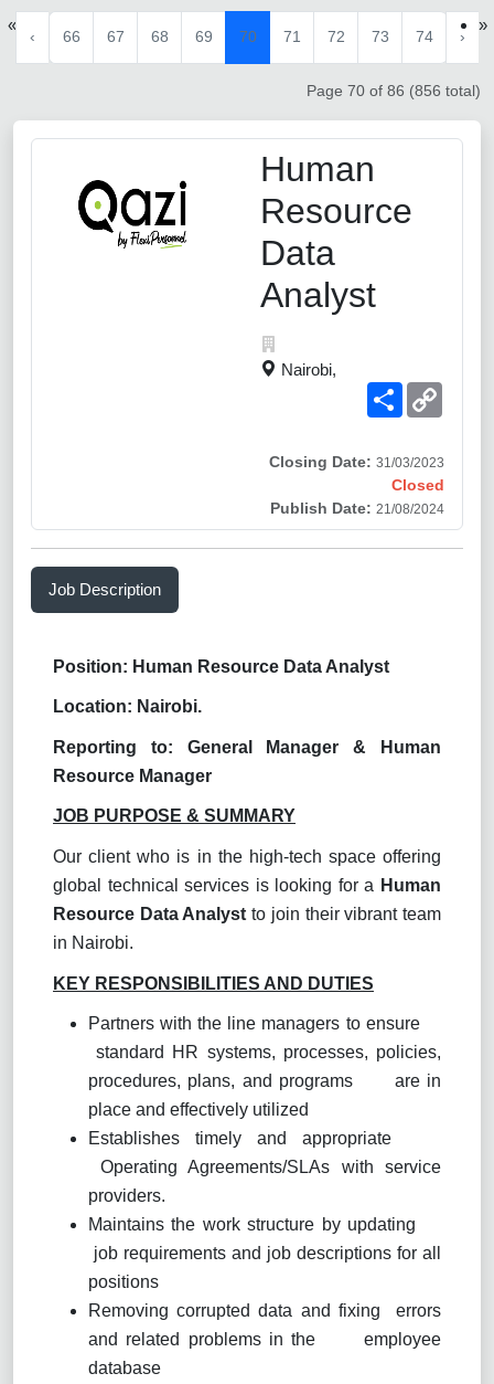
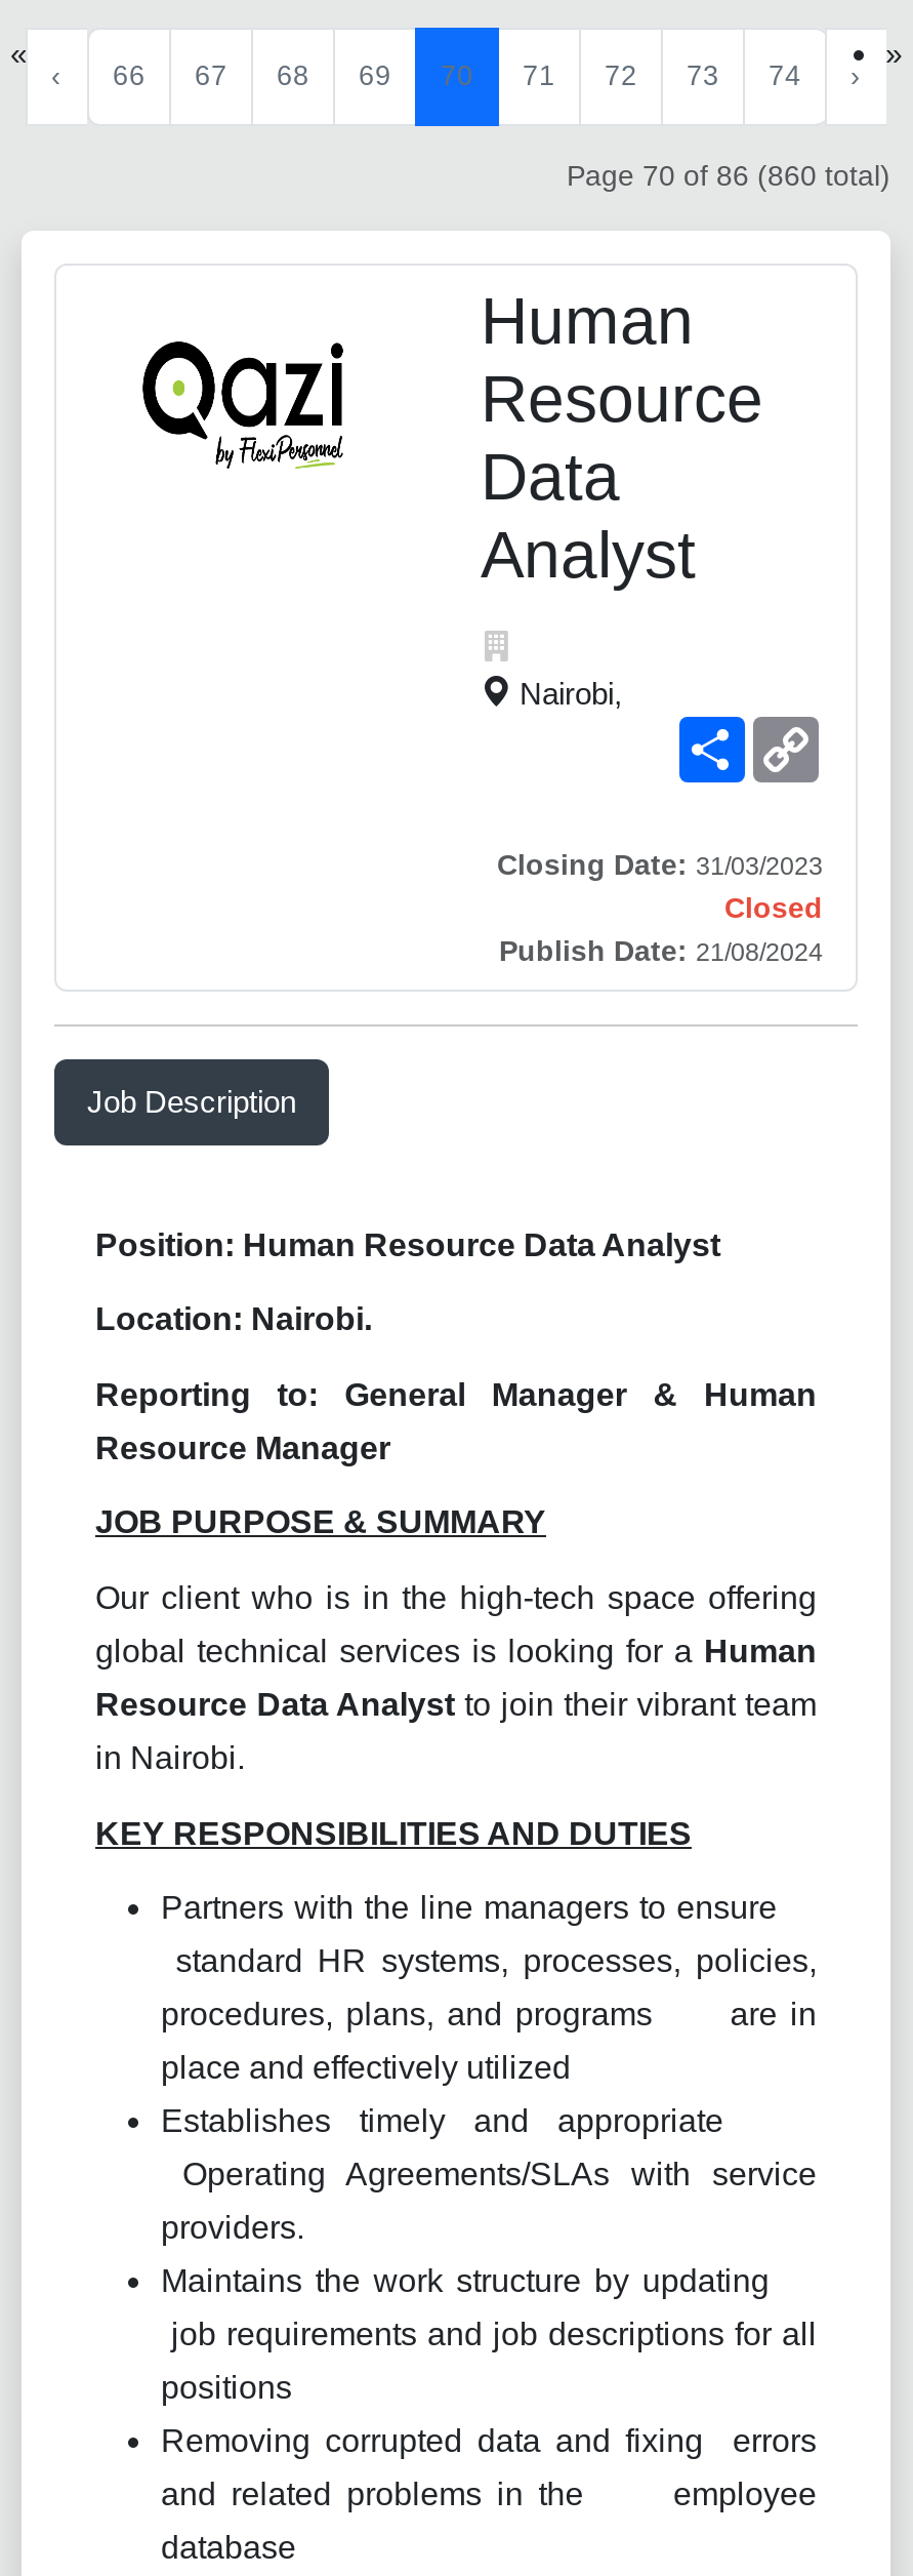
[307,81,481,99] Page 70 of 86 (856 total) -> [567,158,890,191] Page 70 of 86 (860 total)

